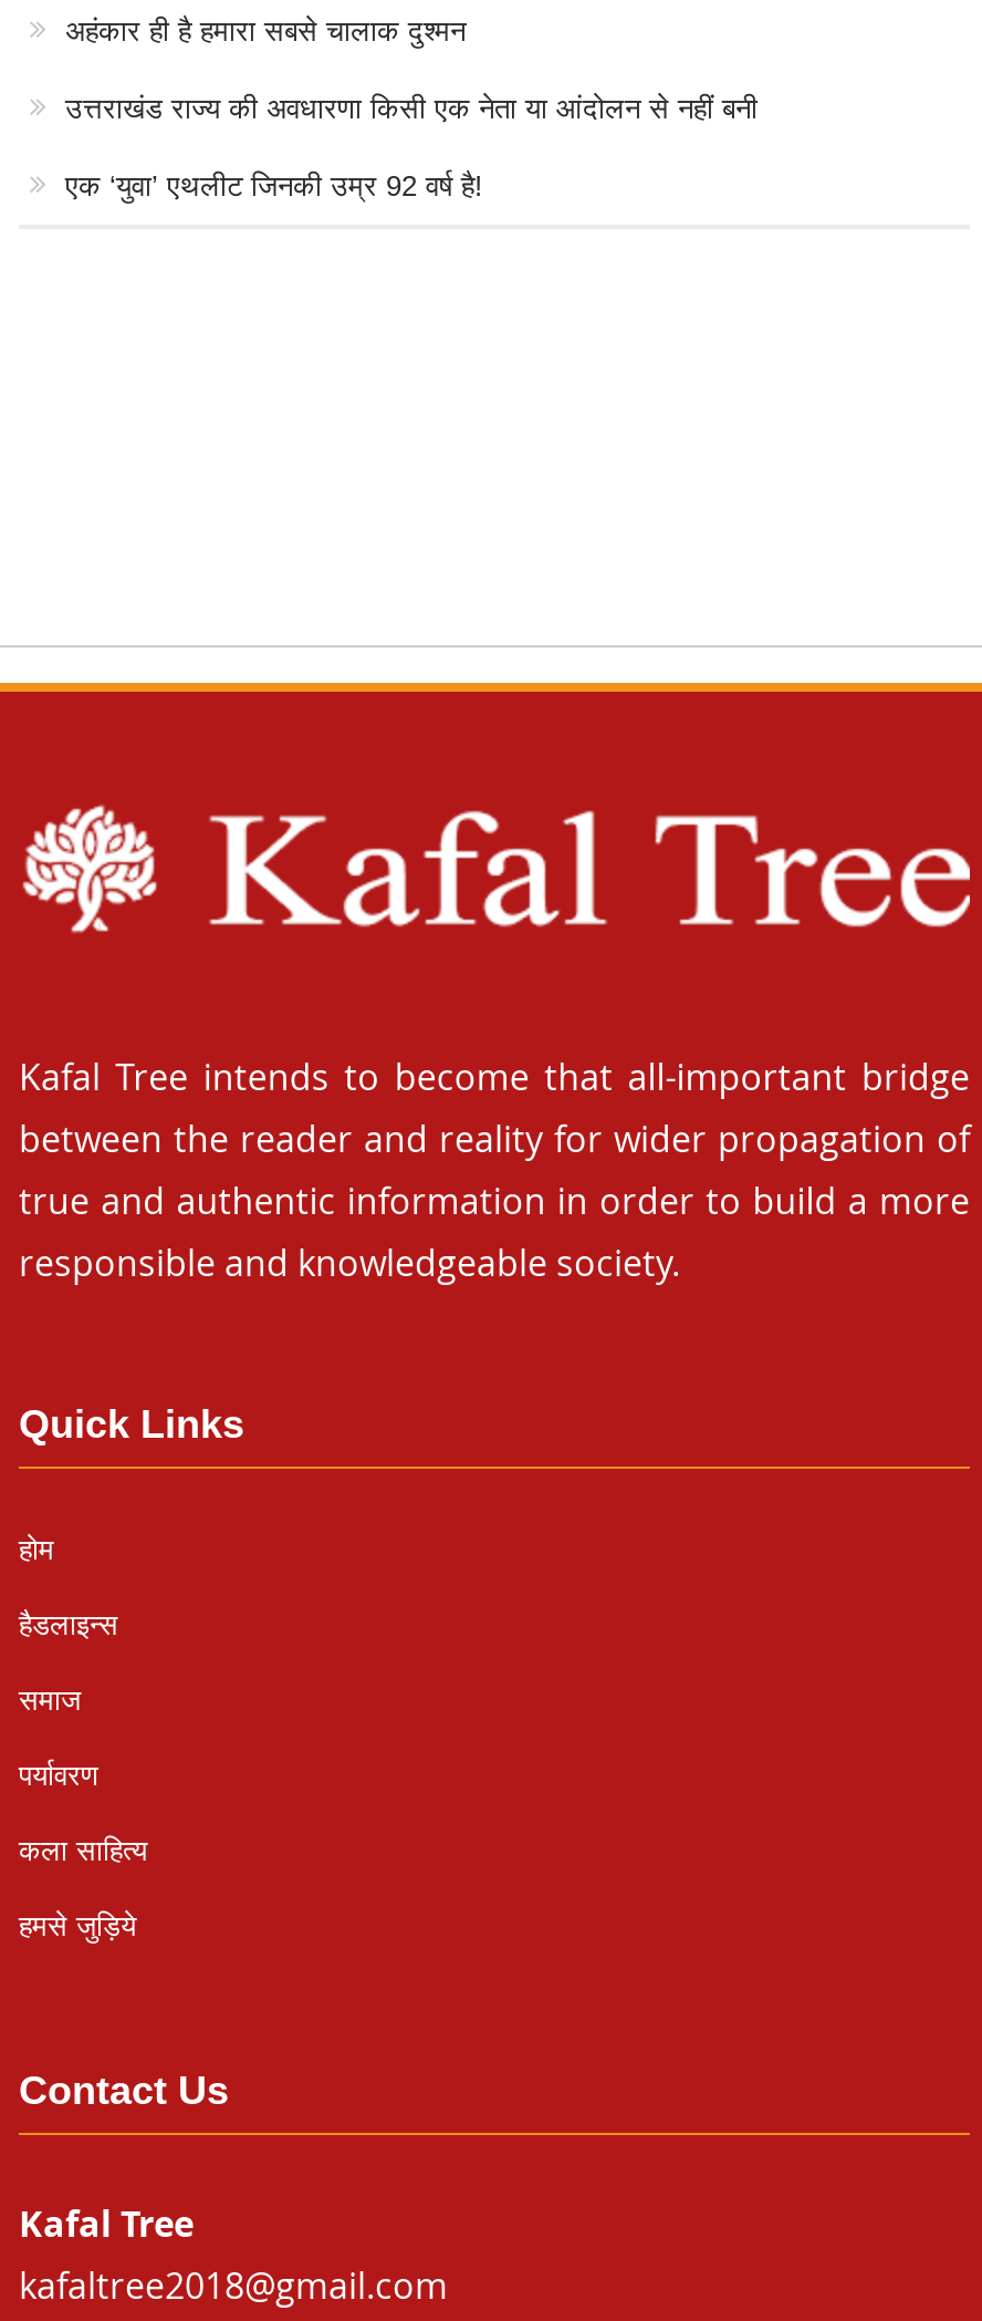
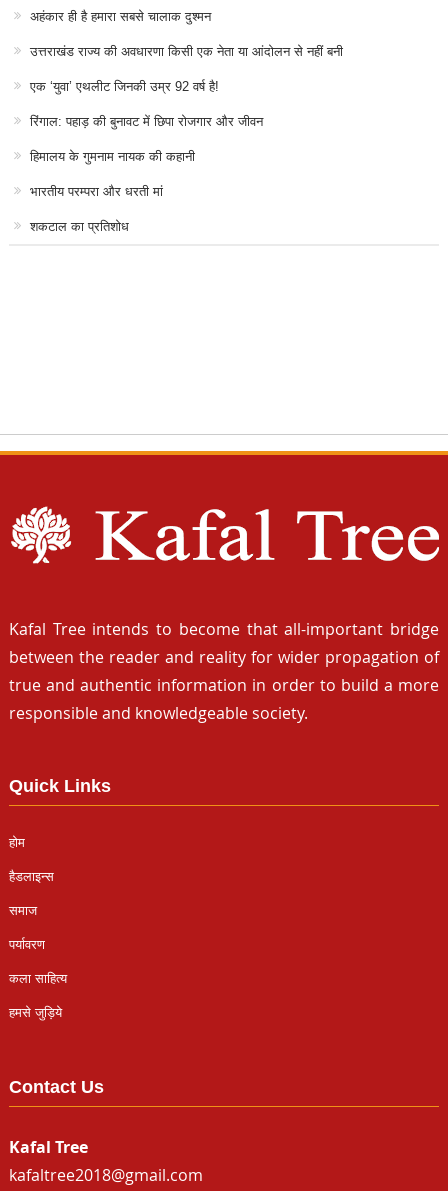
none -> [30,114,263,234] रिंगाल: पहाड़ की बुनावट में छिपा रोजगार और जीवन | हिमालय के गुमनाम नायक की कहानी | भारतीय परम्परा और धरती मां | शकटाल का प्रतिशोध

